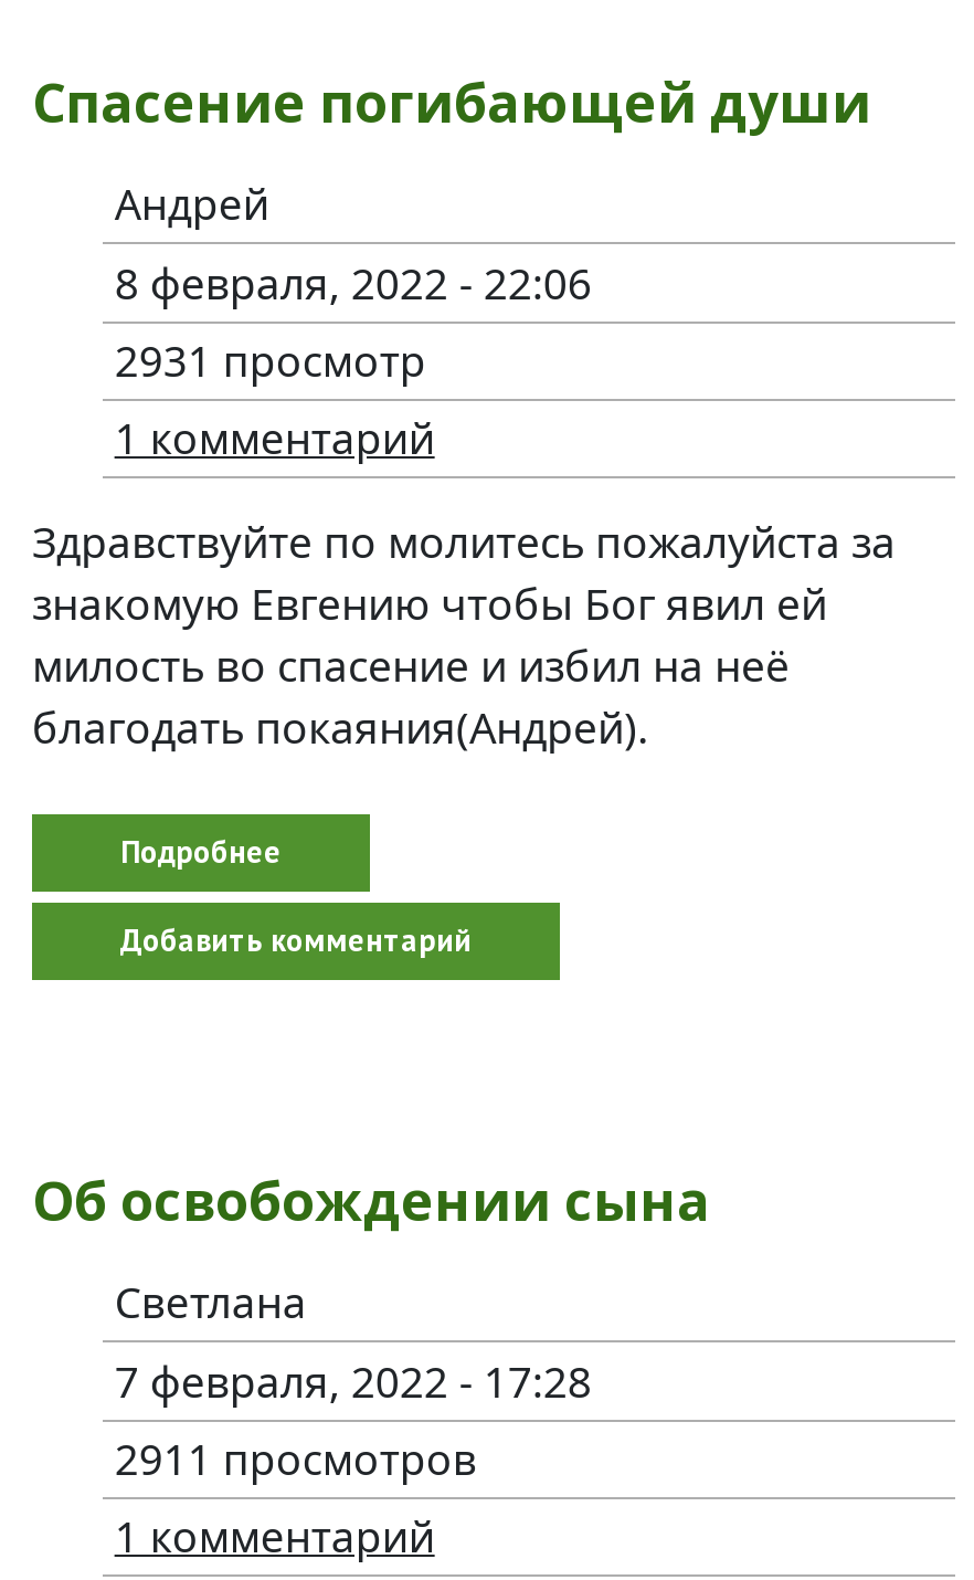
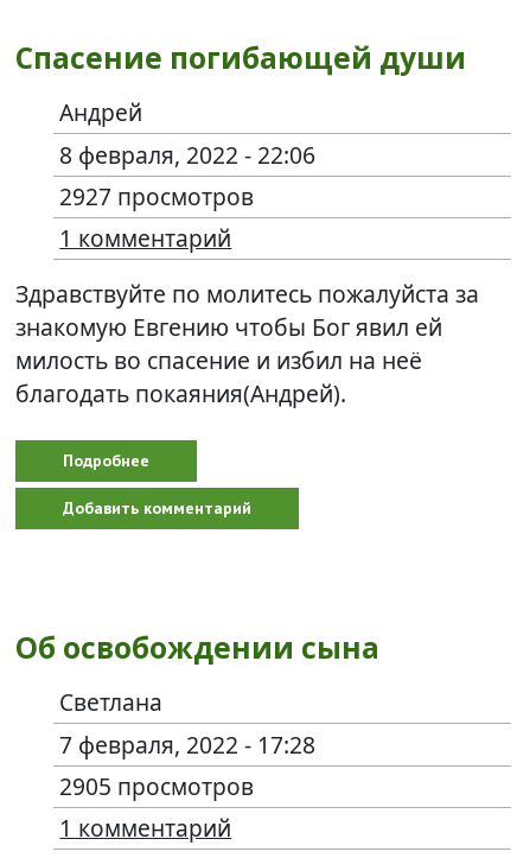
[114,333,426,390] 2931 просмотр -> [60,182,254,213] 2927 просмотров
[114,1431,477,1489] 2911 просмотров -> [60,771,254,802] 2905 просмотров

